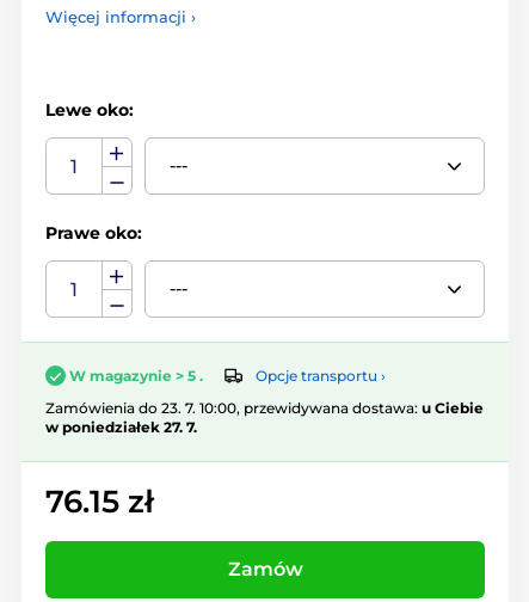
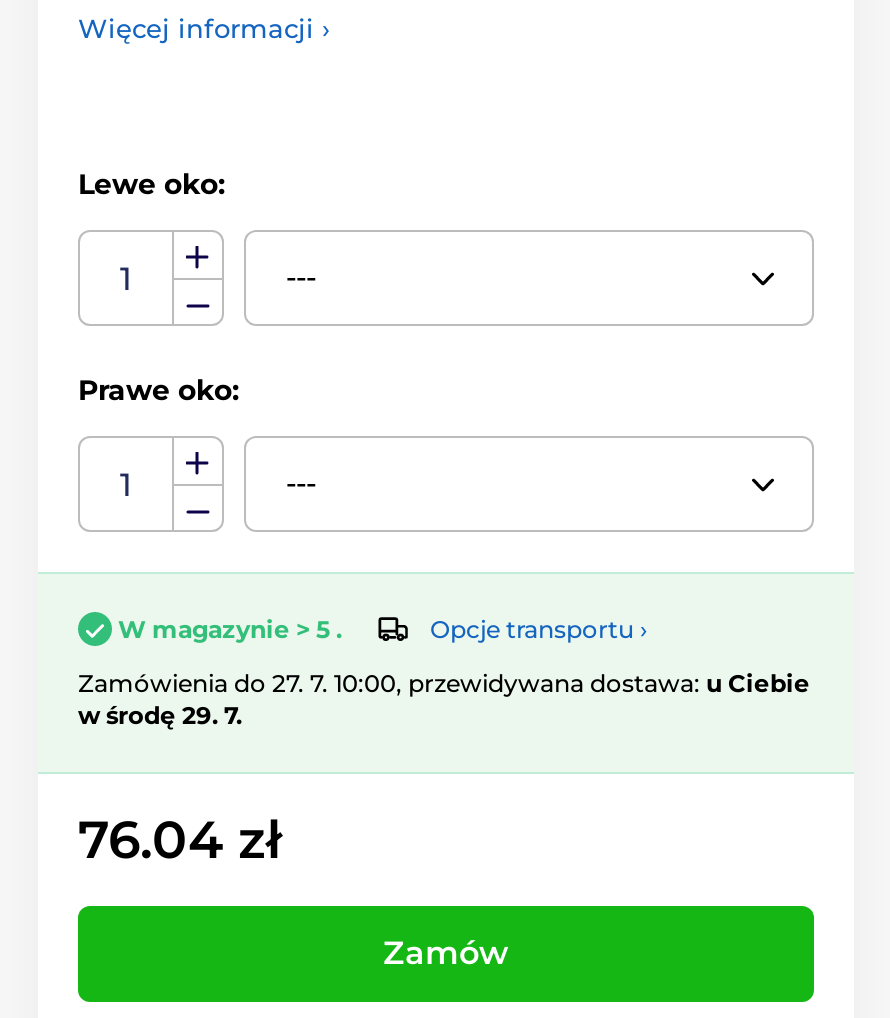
[45,399,484,417] Zamówienia do 23. 7. 10:00, przewidywana dostawa: u Ciebie -> [78,668,810,698] Zamówienia do 27. 7. 10:00, przewidywana dostawa: u Ciebie
[45,418,197,436] w poniedziałek 27. 7. -> [78,700,242,730] w środę 29. 7.
[45,483,154,521] 76.15 zł -> [78,808,282,872] 76.04 zł

